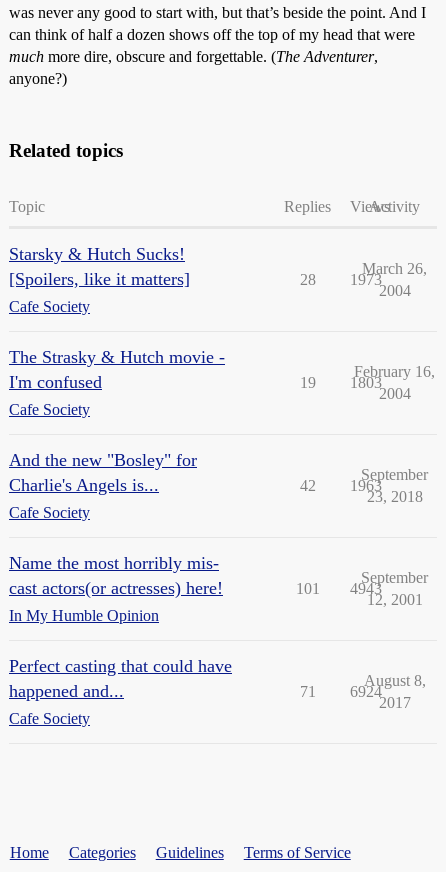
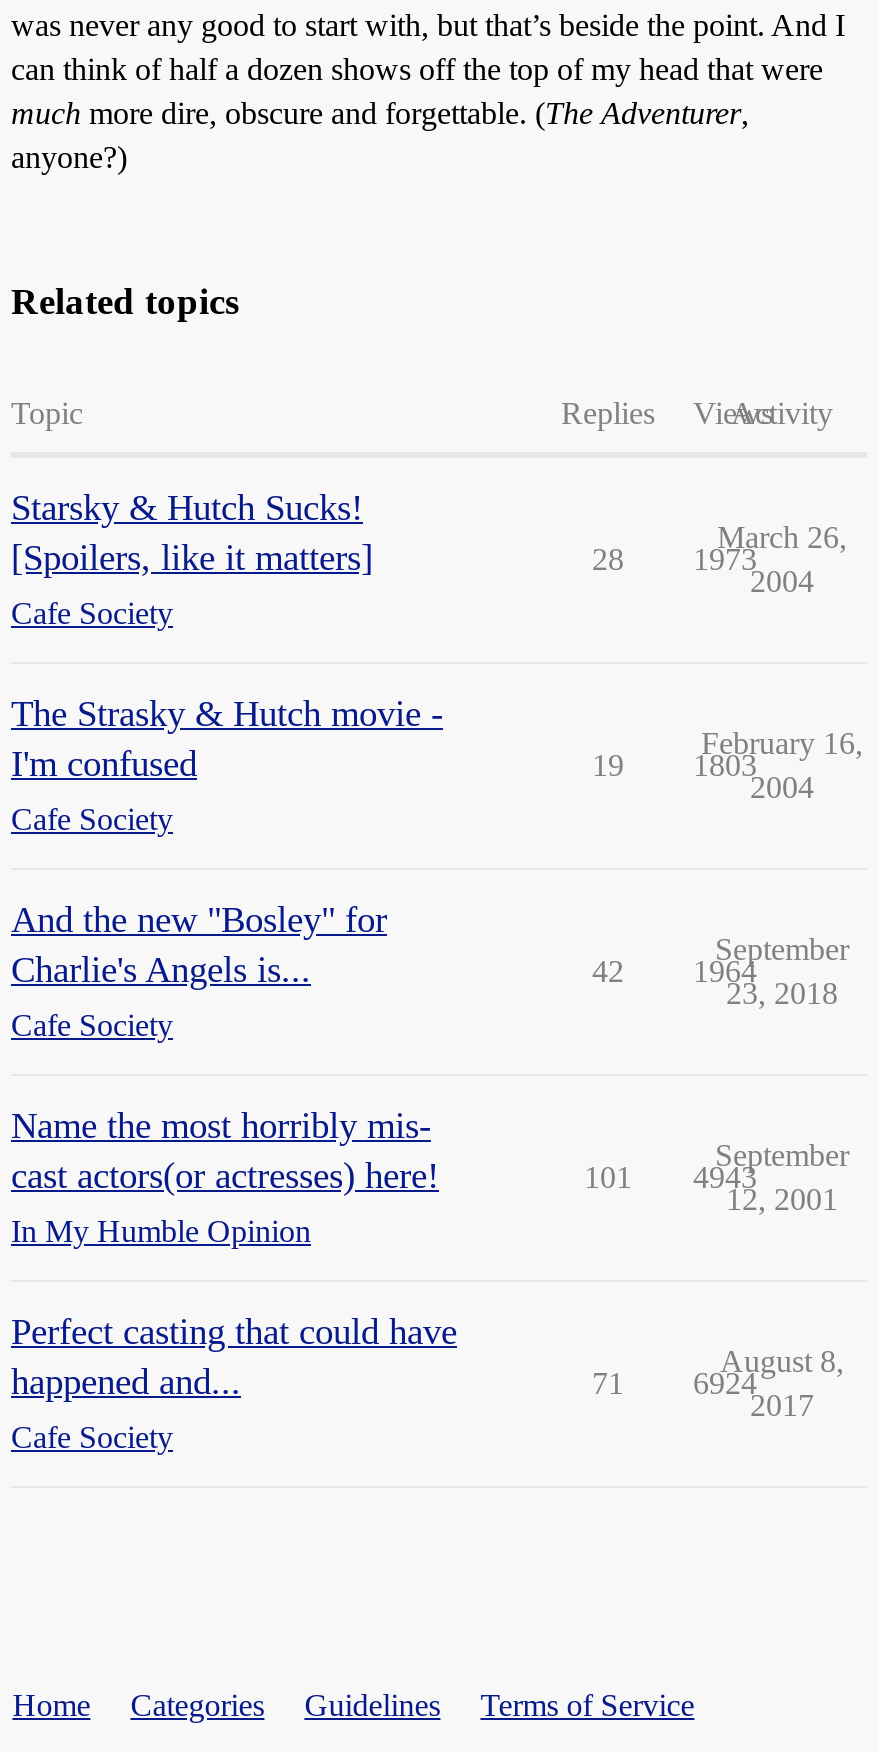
[350,477,382,494] 1963 -> [693,954,757,988] 1964

